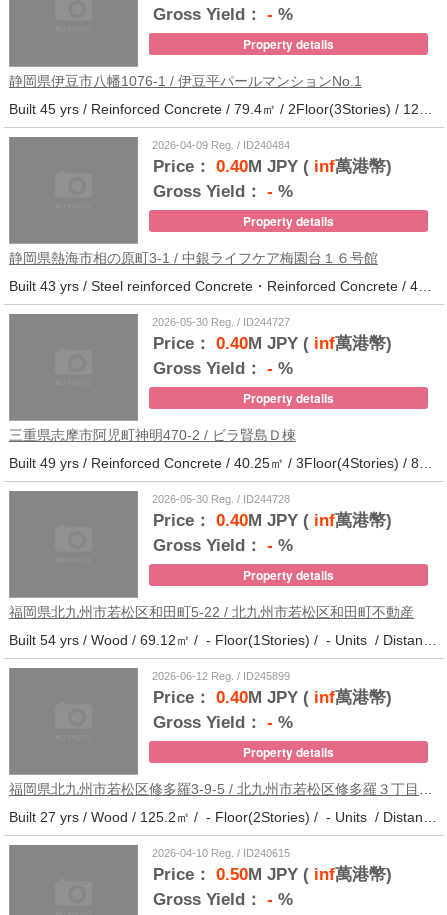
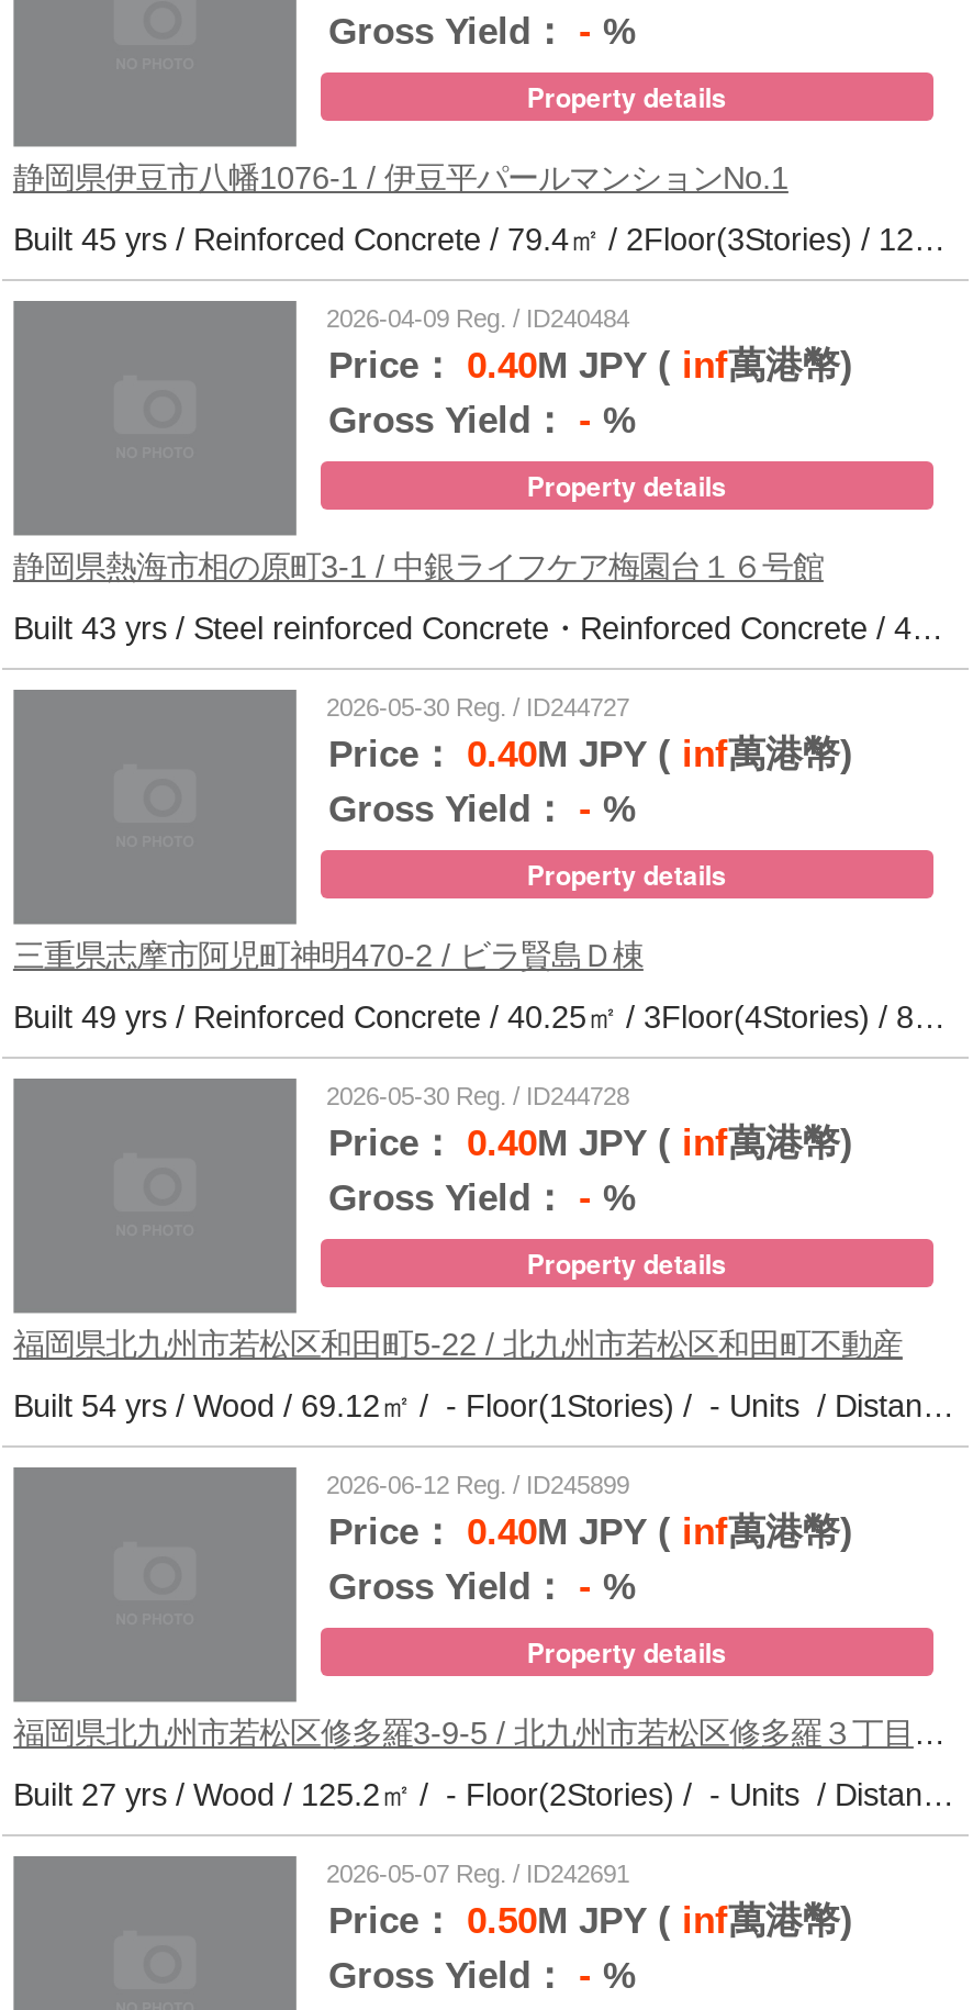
[148,847,289,859] 2026-04-10 Reg. / ID240615 -> [320,1861,629,1887] 2026-05-07 Reg. / ID242691

